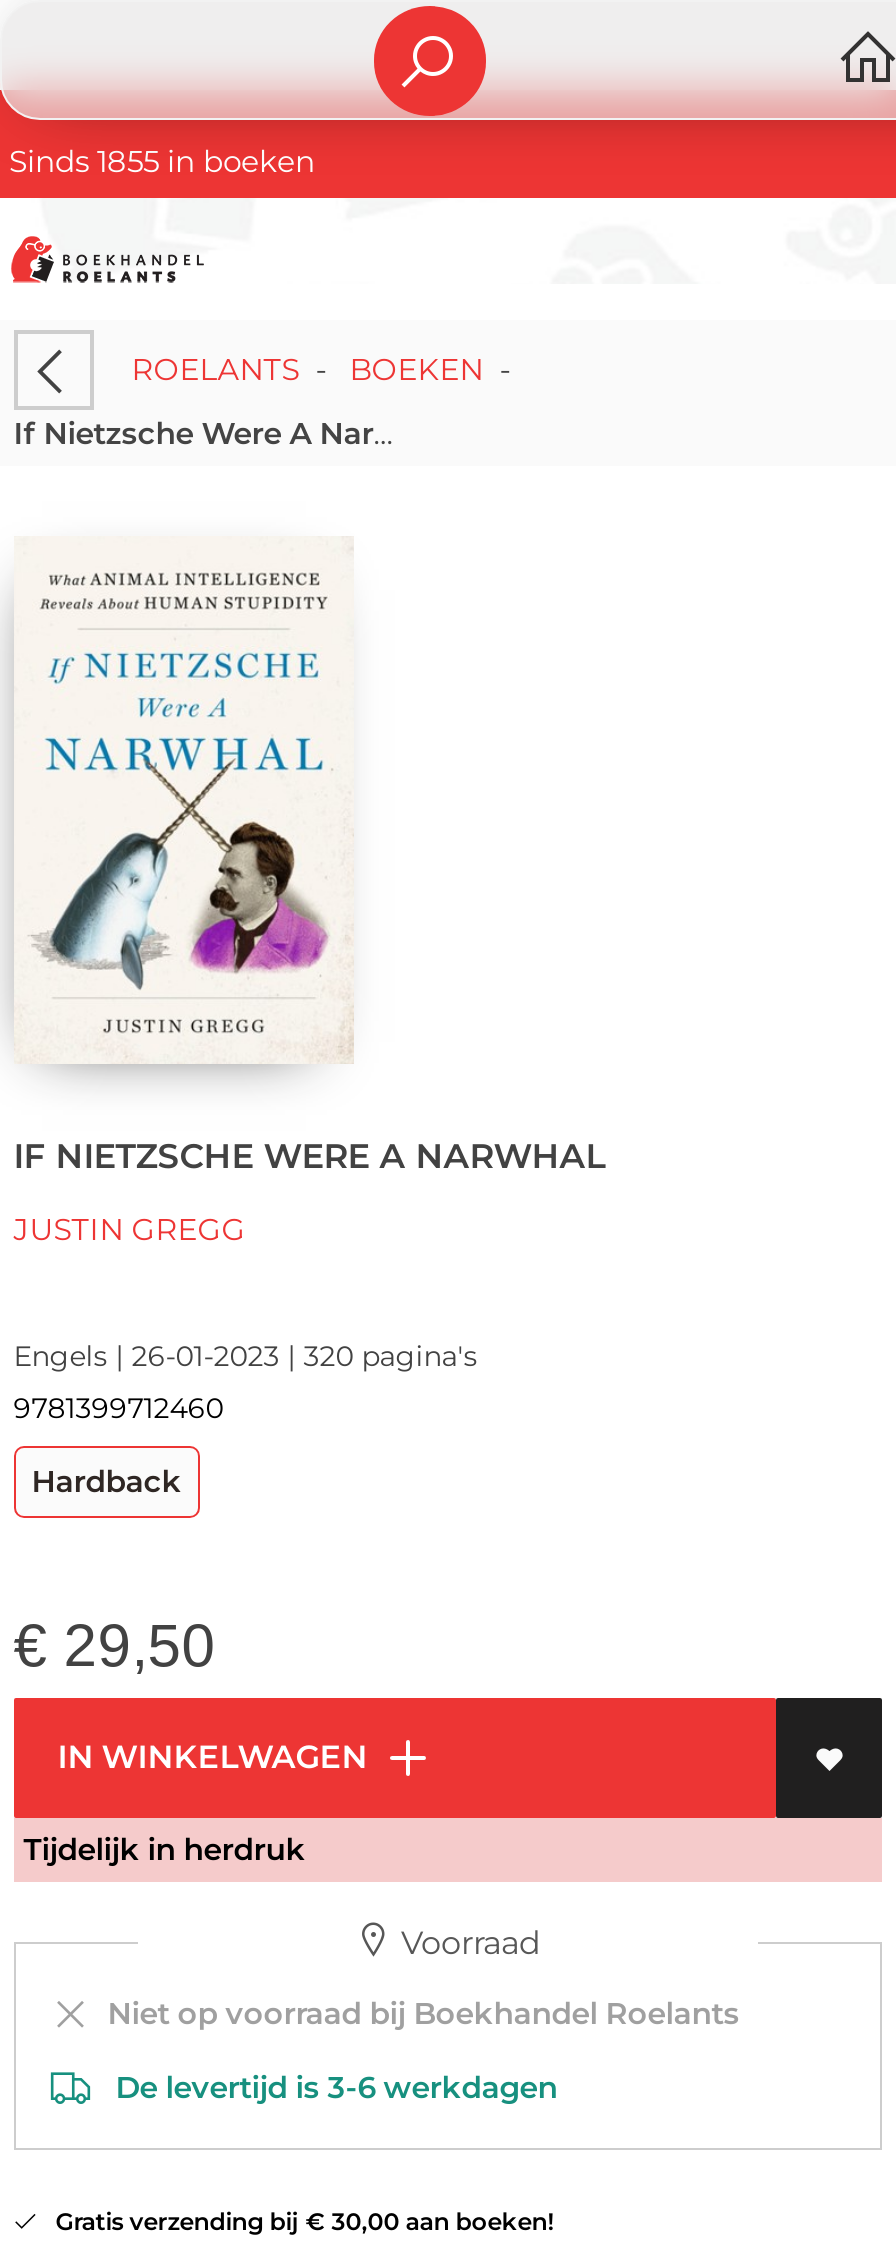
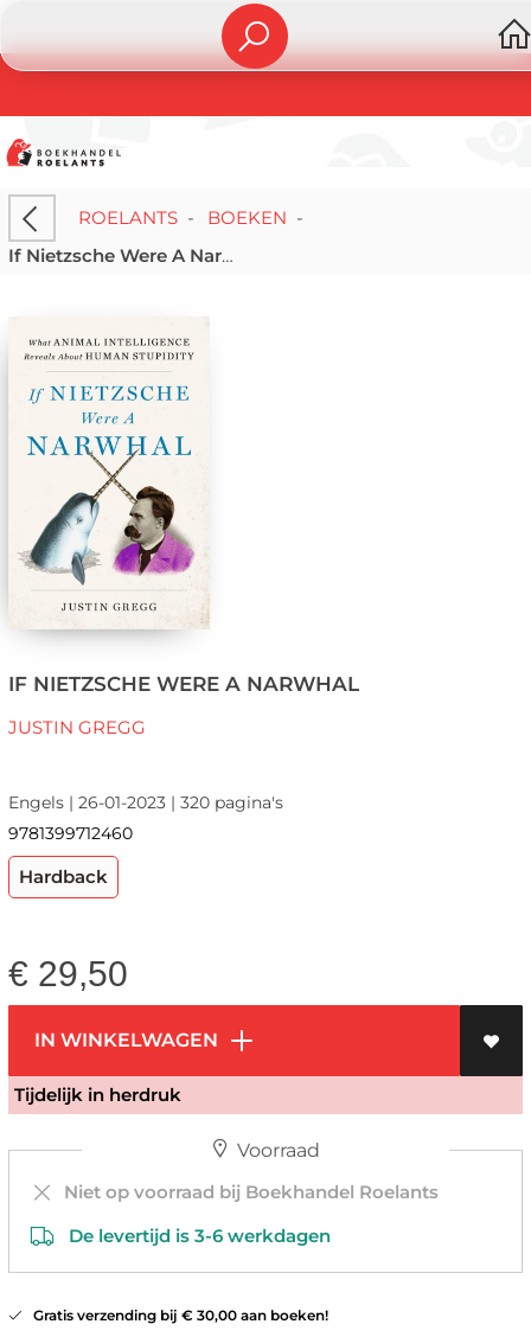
[9,142,315,180] Sinds 1855 in boeken -> none

